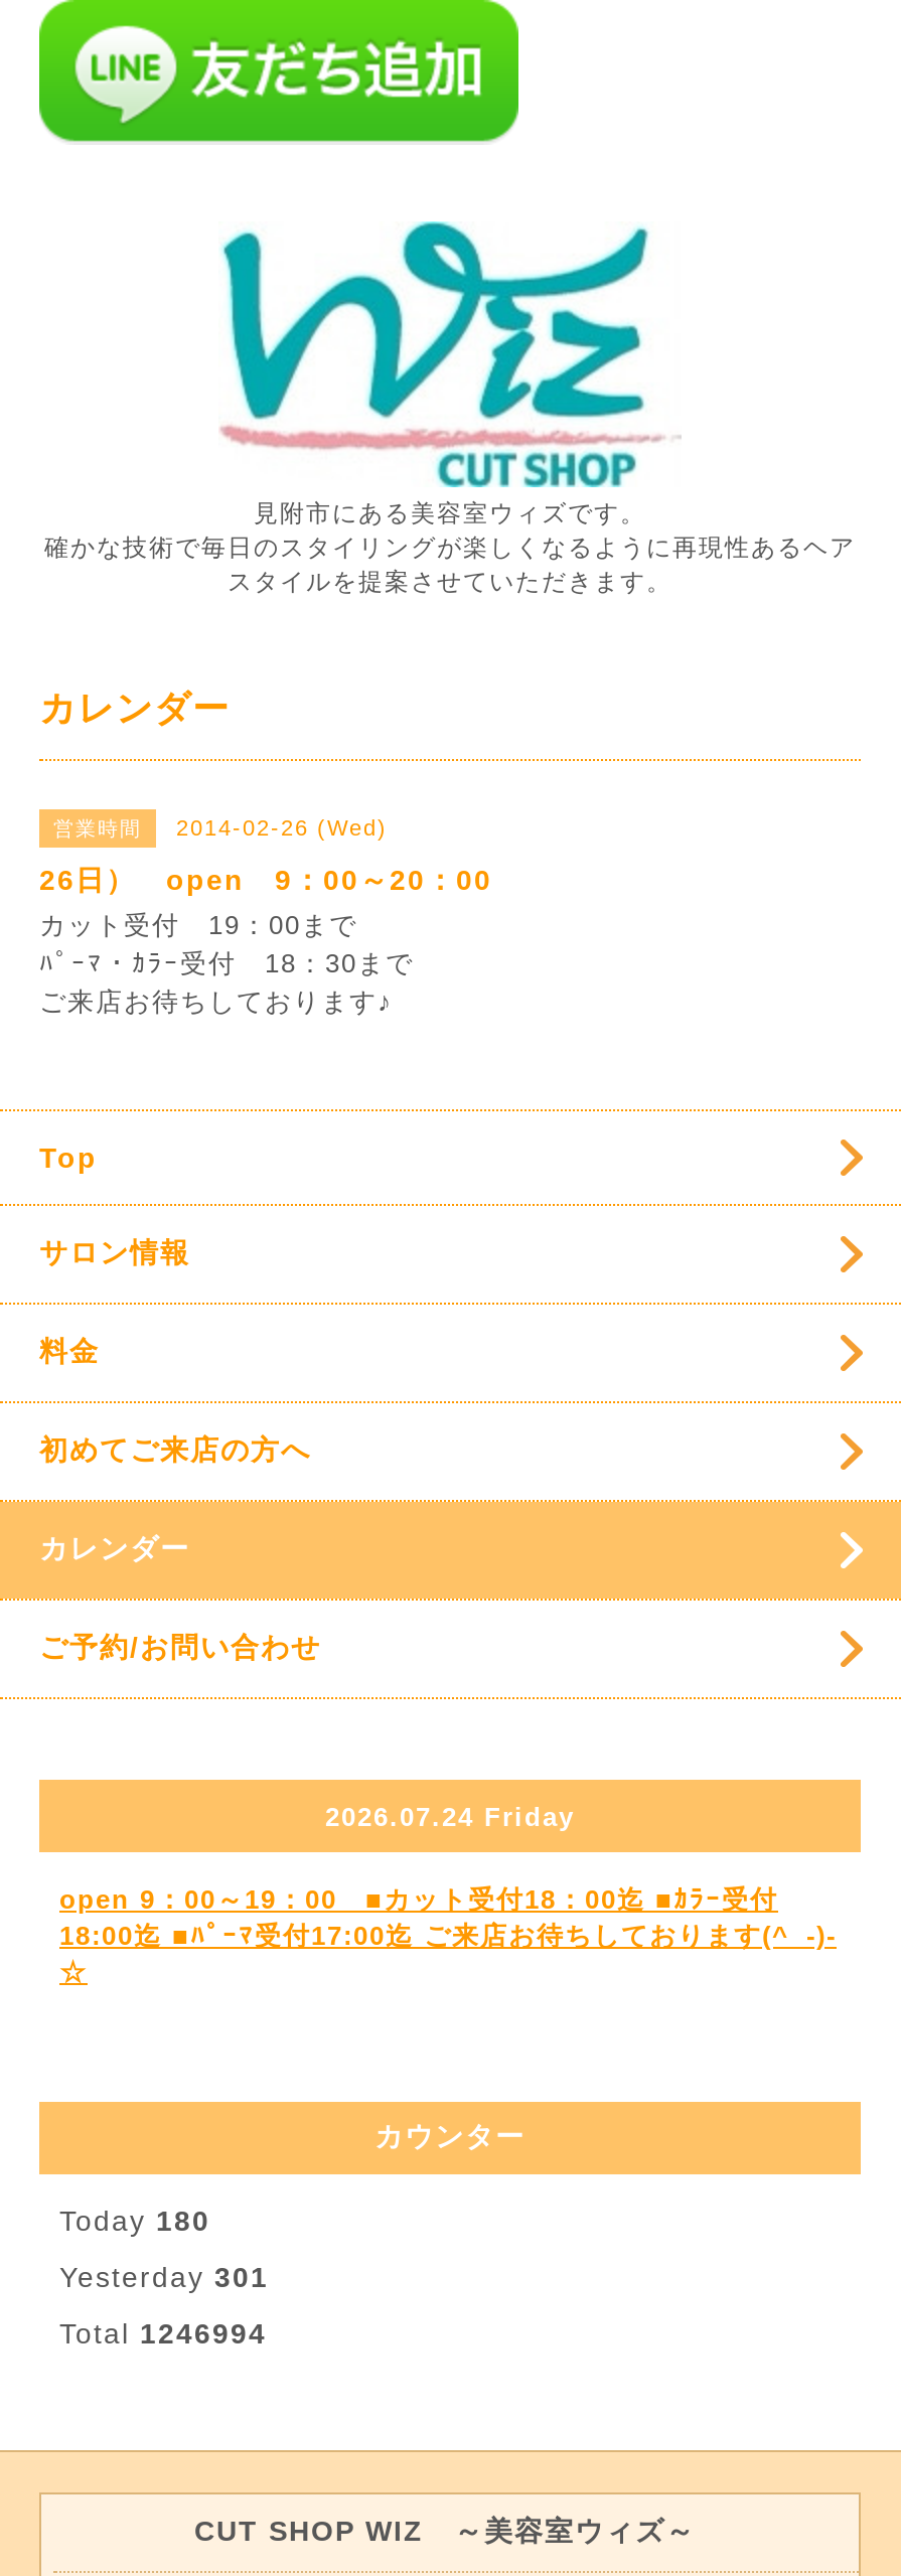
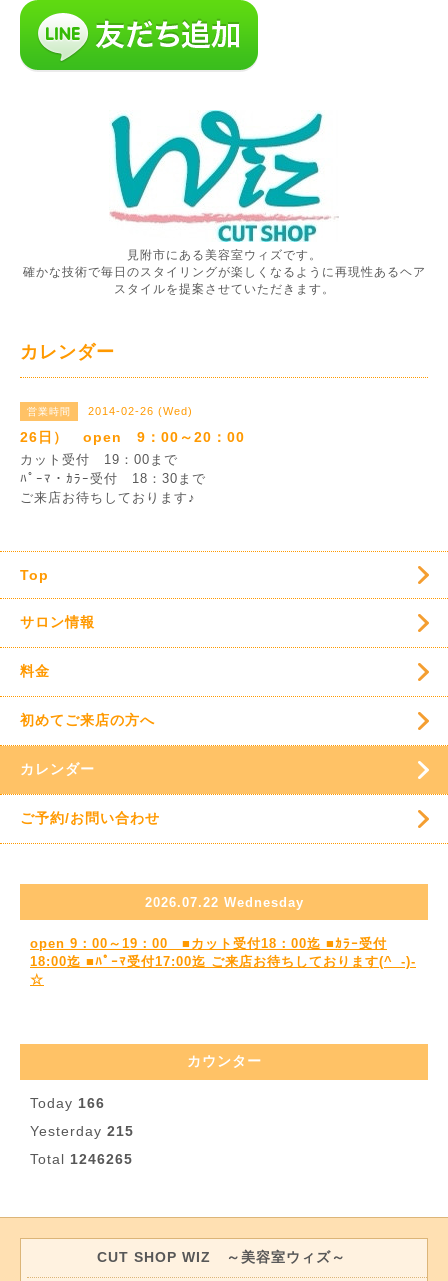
[325,1801,575,1831] 2026.07.24 Friday -> [144,894,303,909] 2026.07.22 Wednesday
[59,2205,210,2237] Today 180 -> [30,1095,105,1111] Today 166
[59,2261,269,2293] Yesterday 301 -> [30,1123,134,1139] Yesterday 215
[59,2317,267,2350] Total 1246994 -> [30,1151,133,1167] Total 1246265

